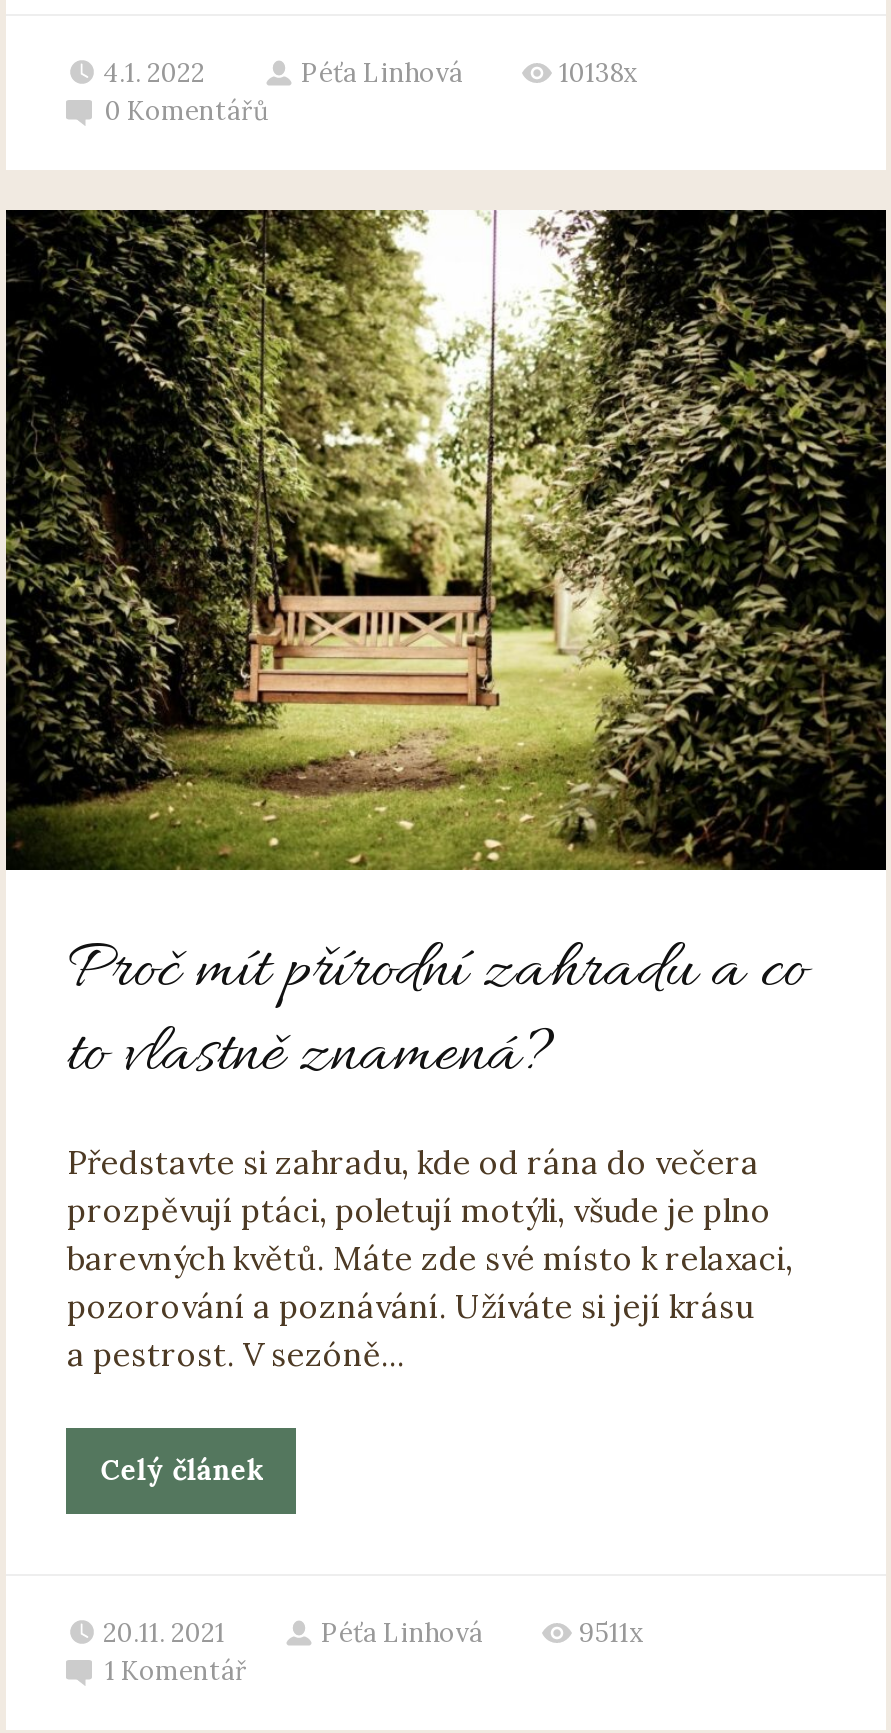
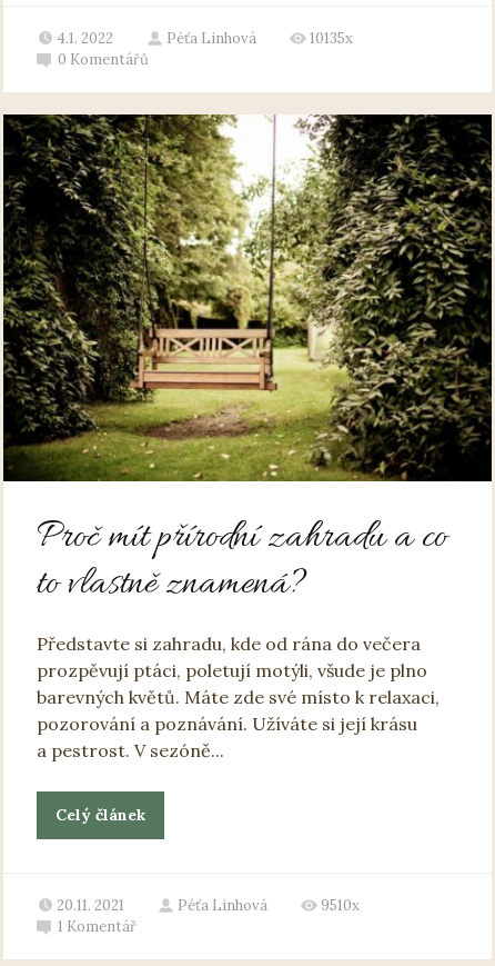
[559,57,637,91] 10138x -> [310,29,353,48] 10135x
[579,1615,643,1649] 9511x -> [321,896,360,914] 9510x

